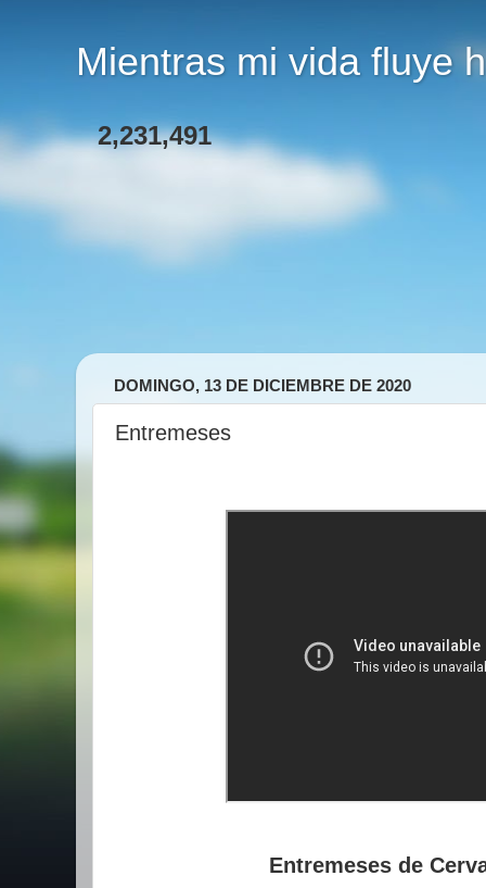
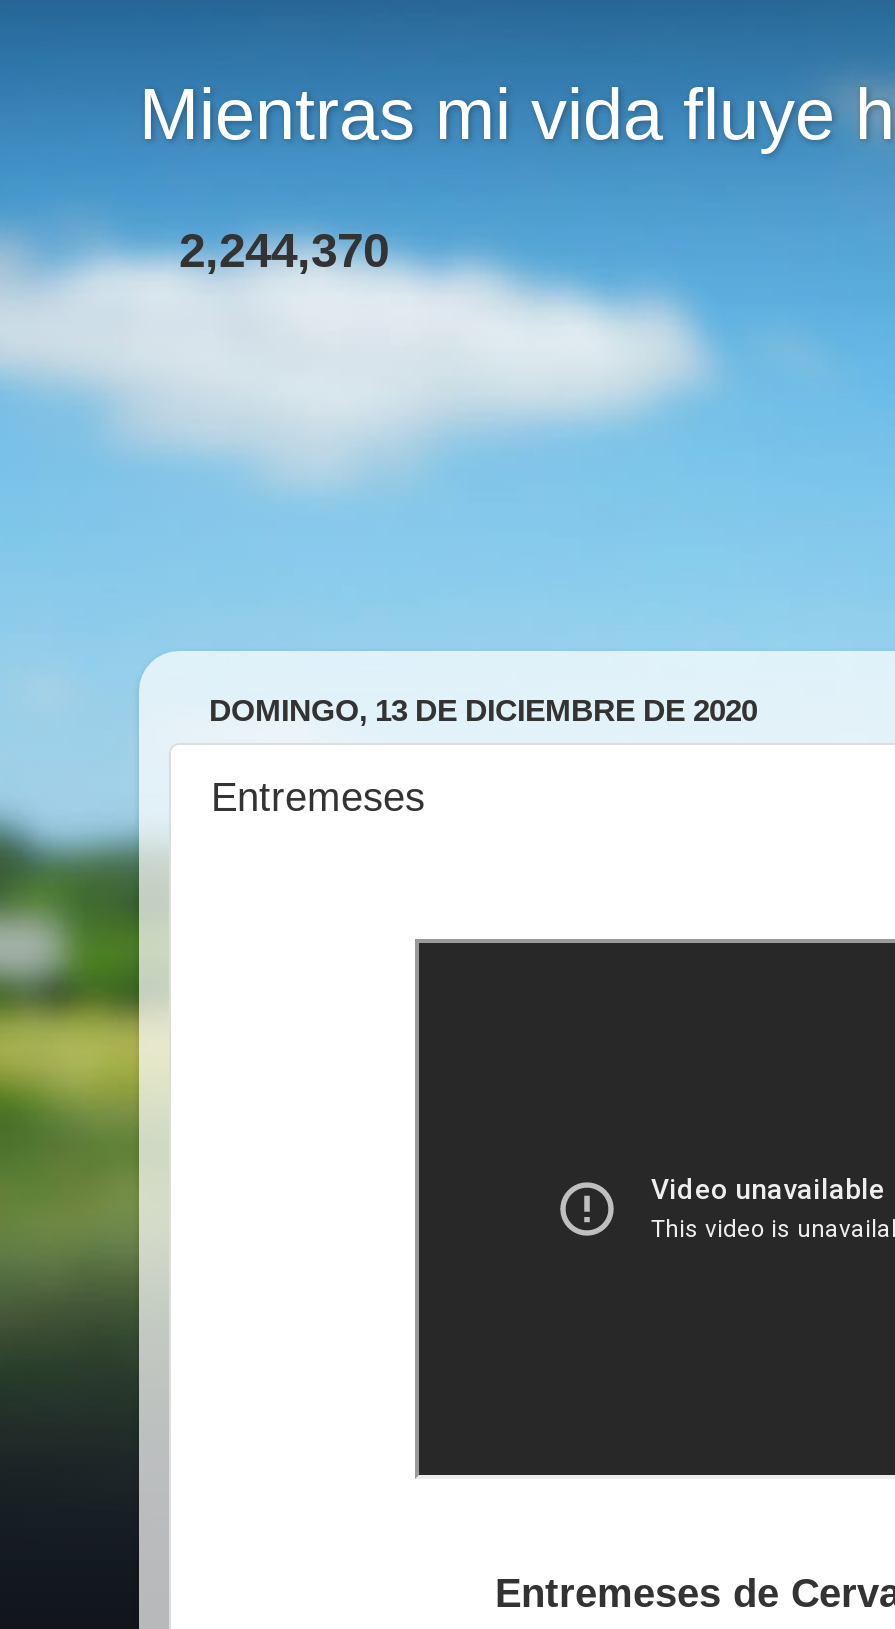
[98,120,212,150] 2,231,491 -> [179,223,389,277] 2,244,370

